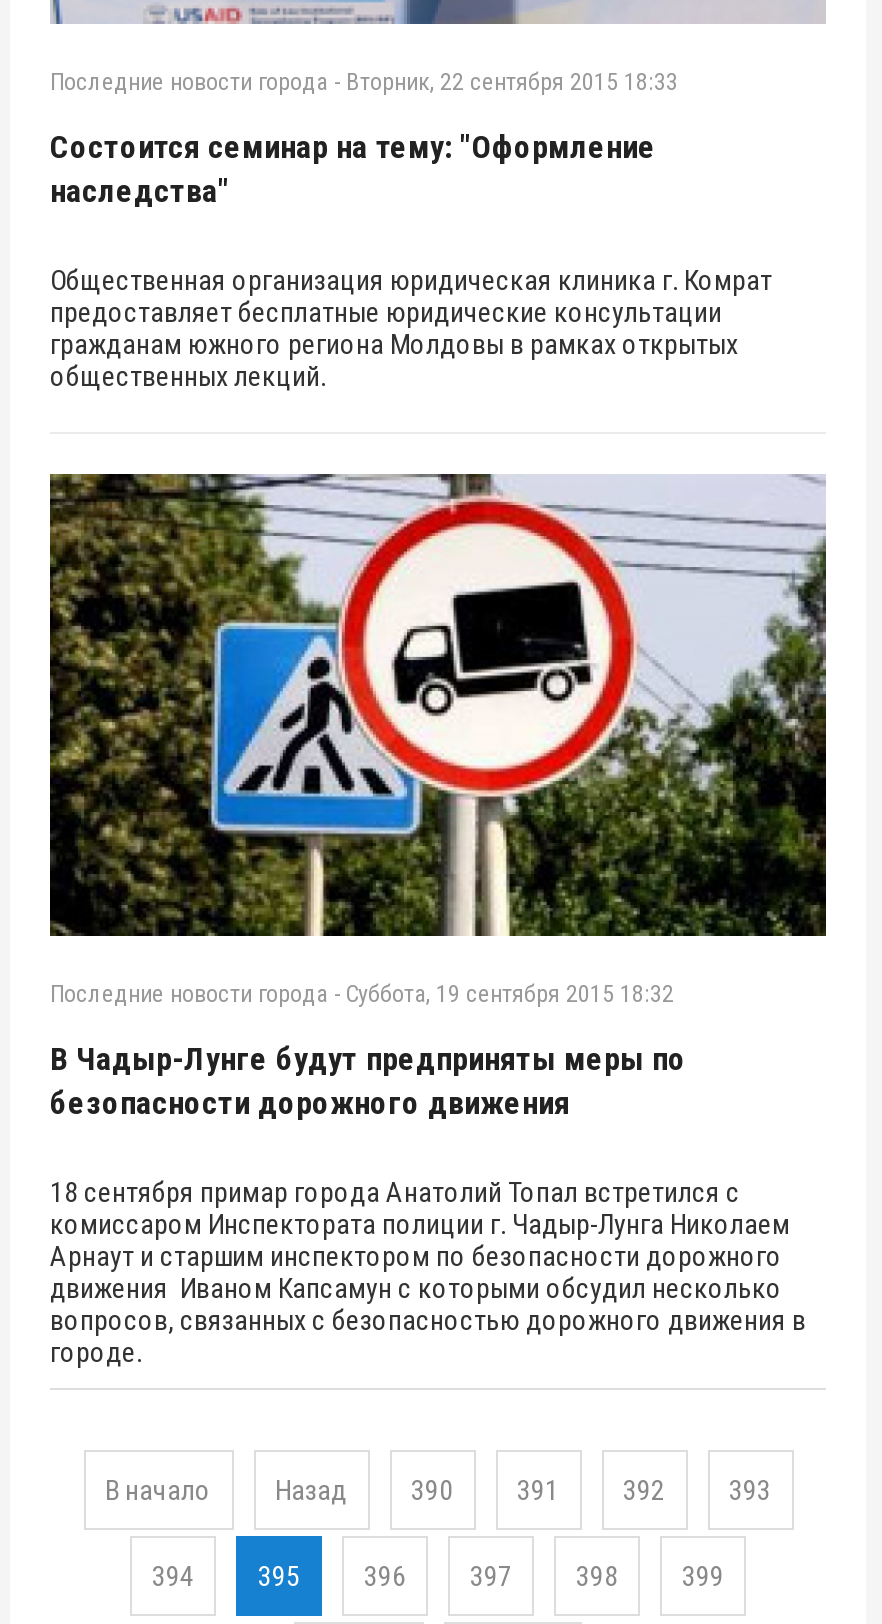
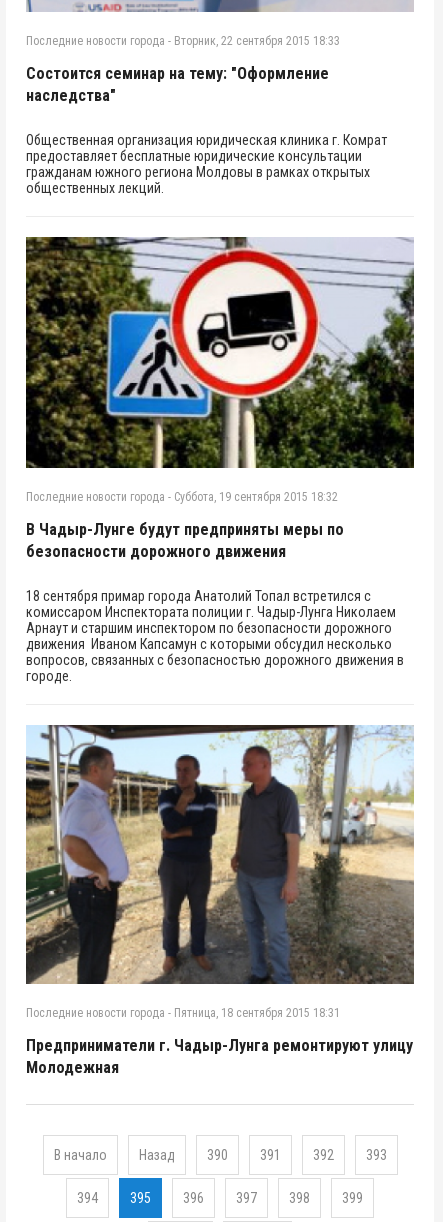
none -> [25,724,415,1077] [image] | Последние новости города - Пятница, 18 сентября 2015 18:31 | Предприниматели г. Чадыр-Лунга ремонтируют улицу | Молодежная

